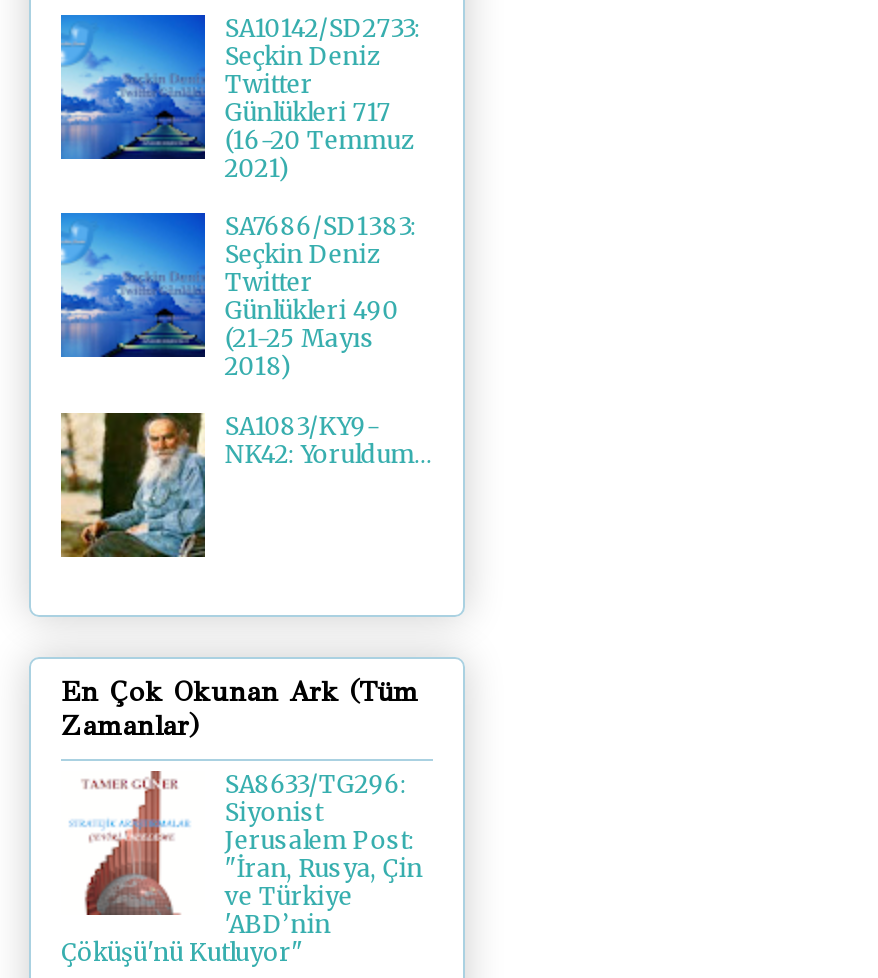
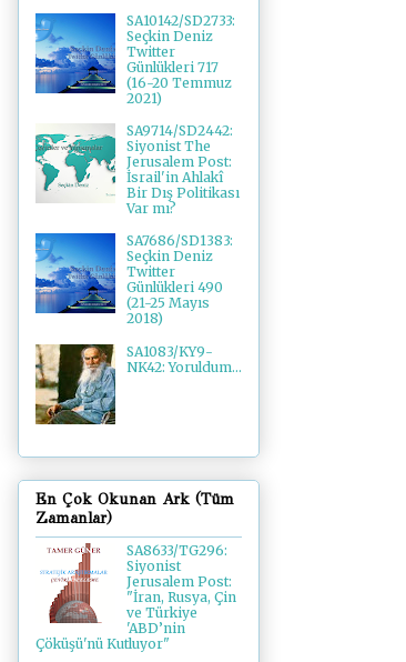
none -> [35,122,239,217] [image] | SA9714/SD2442: | Siyonist The | Jerusalem Post: | İsrail'in Ahlakî | Bir Dış Politikası | Var mı?

